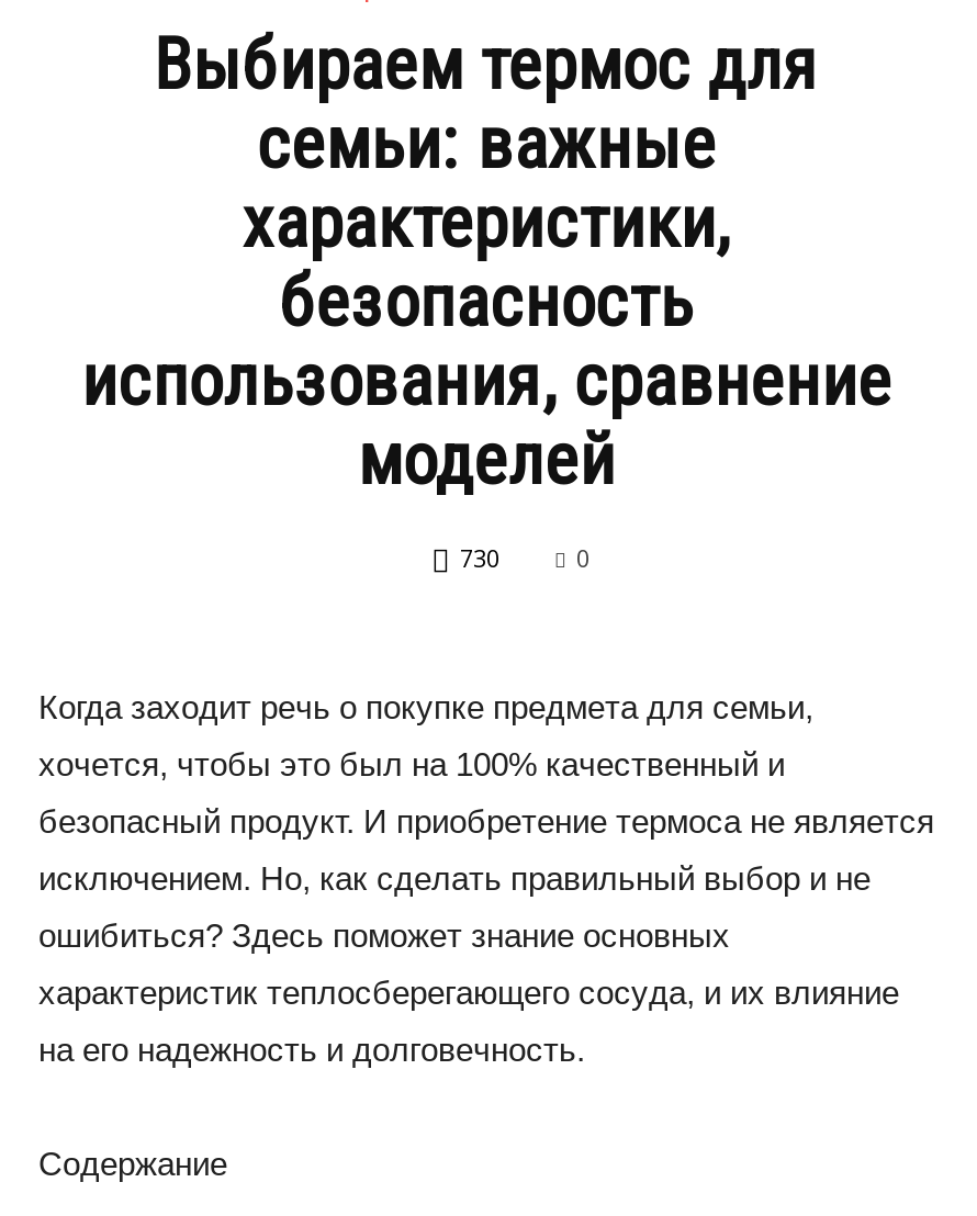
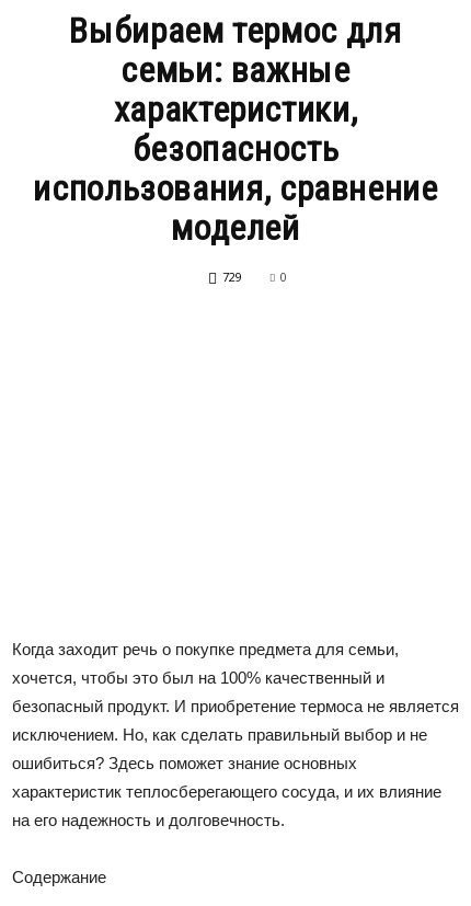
[460,541,499,574] 730 -> [222,268,242,285] 729

